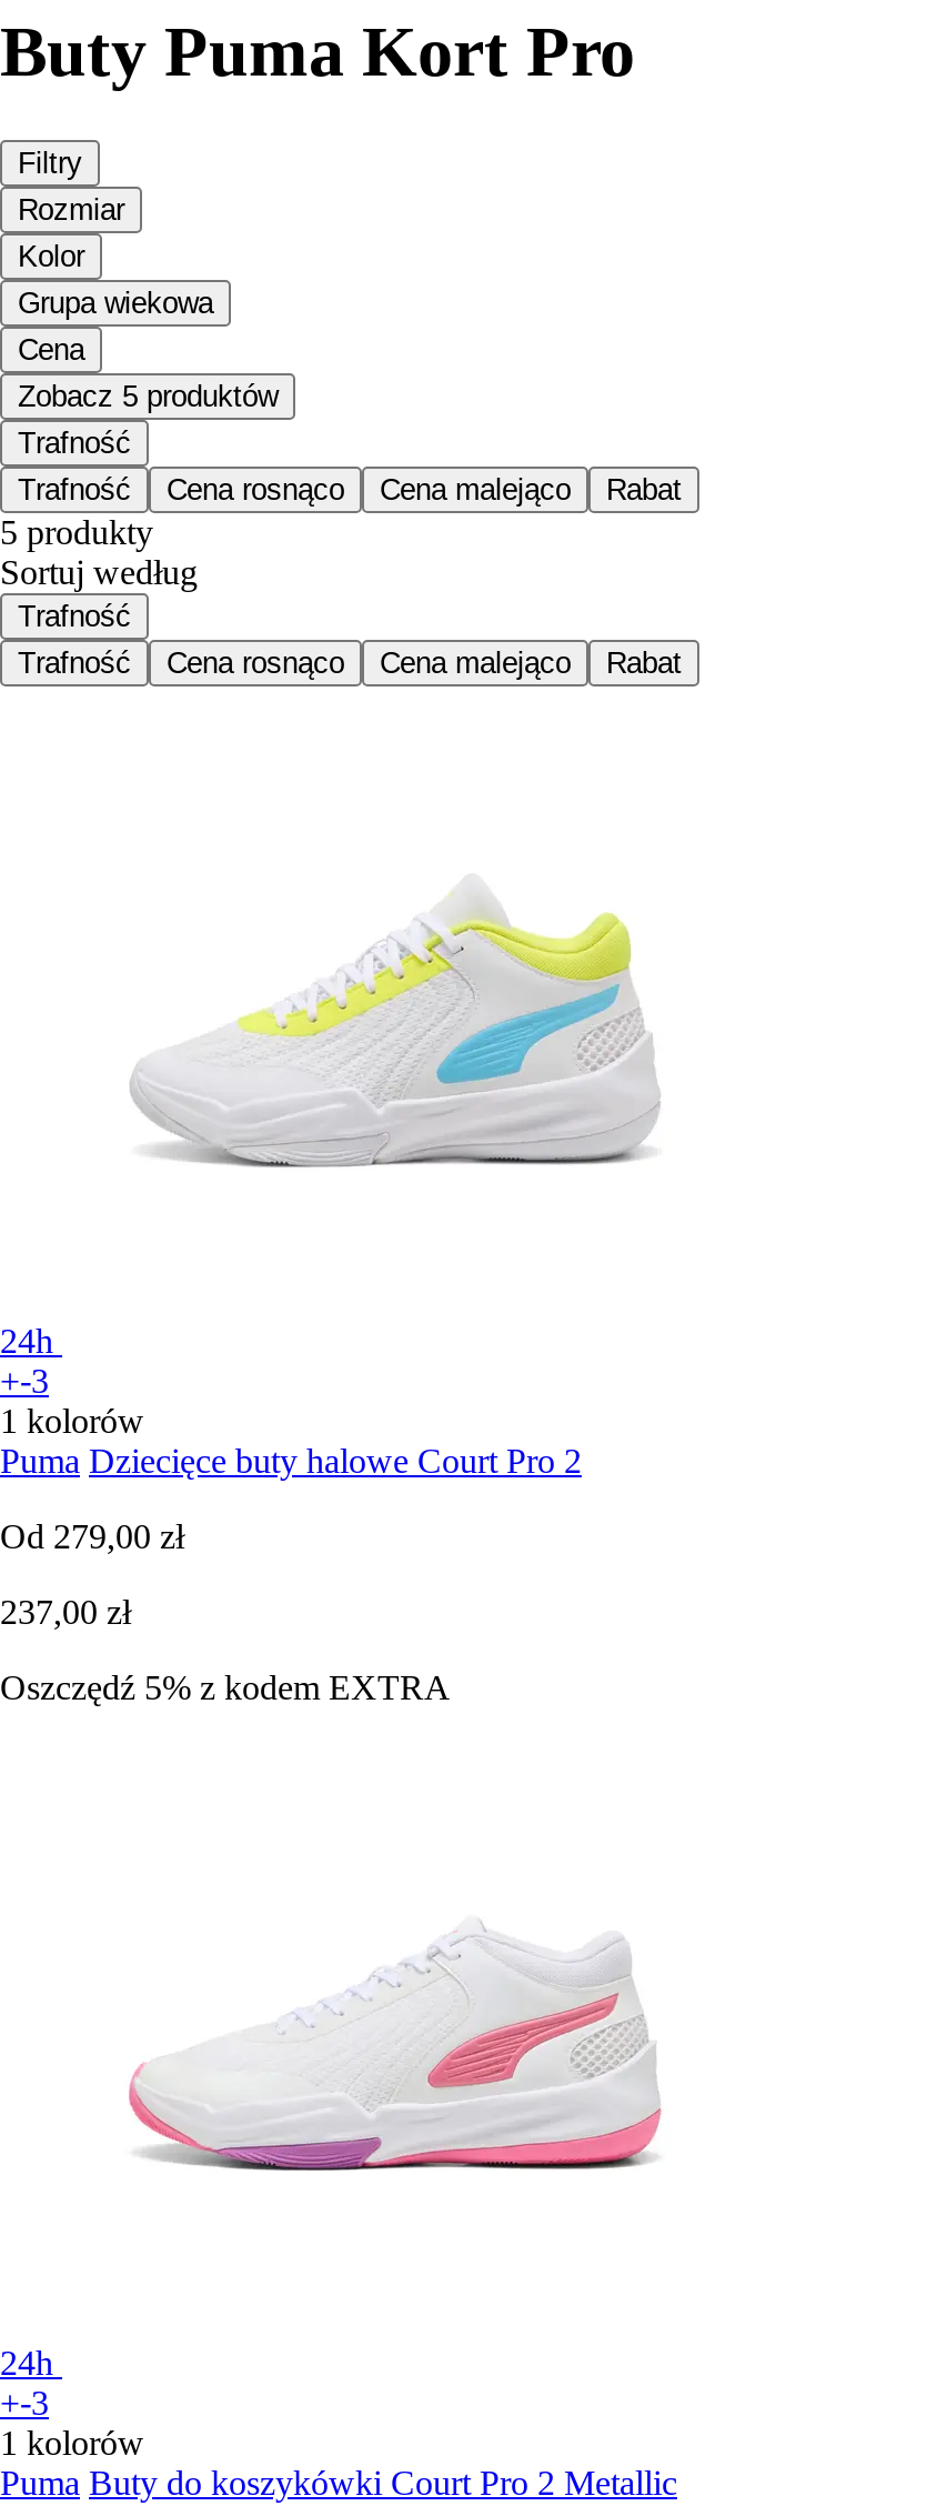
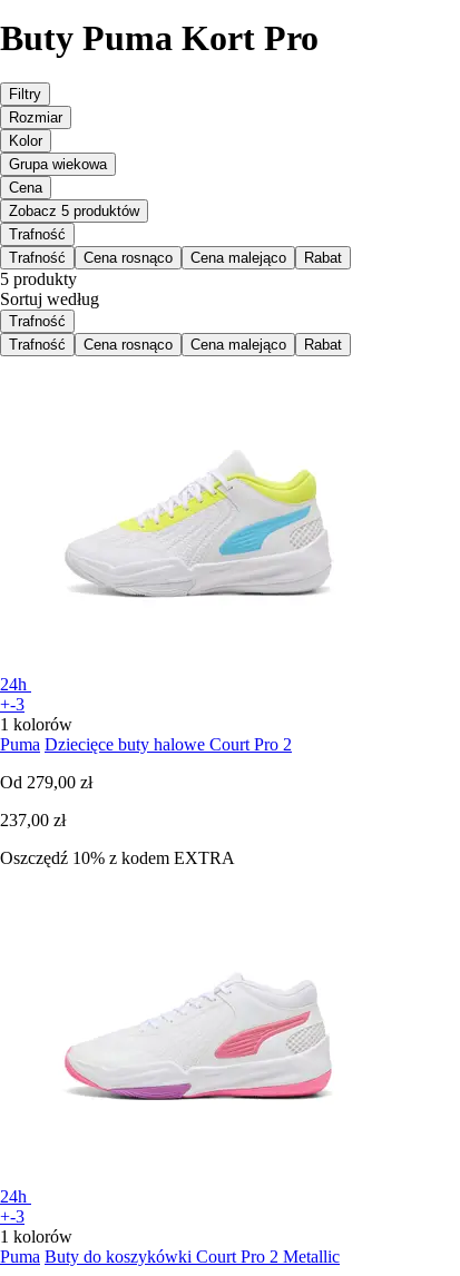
[0,1669,451,1707] Oszczędź 5% z kodem EXTRA -> [0,849,235,868] Oszczędź 10% z kodem EXTRA

